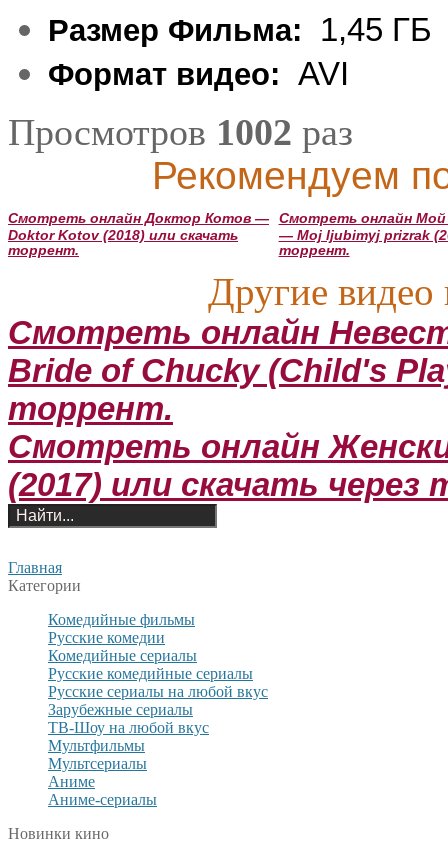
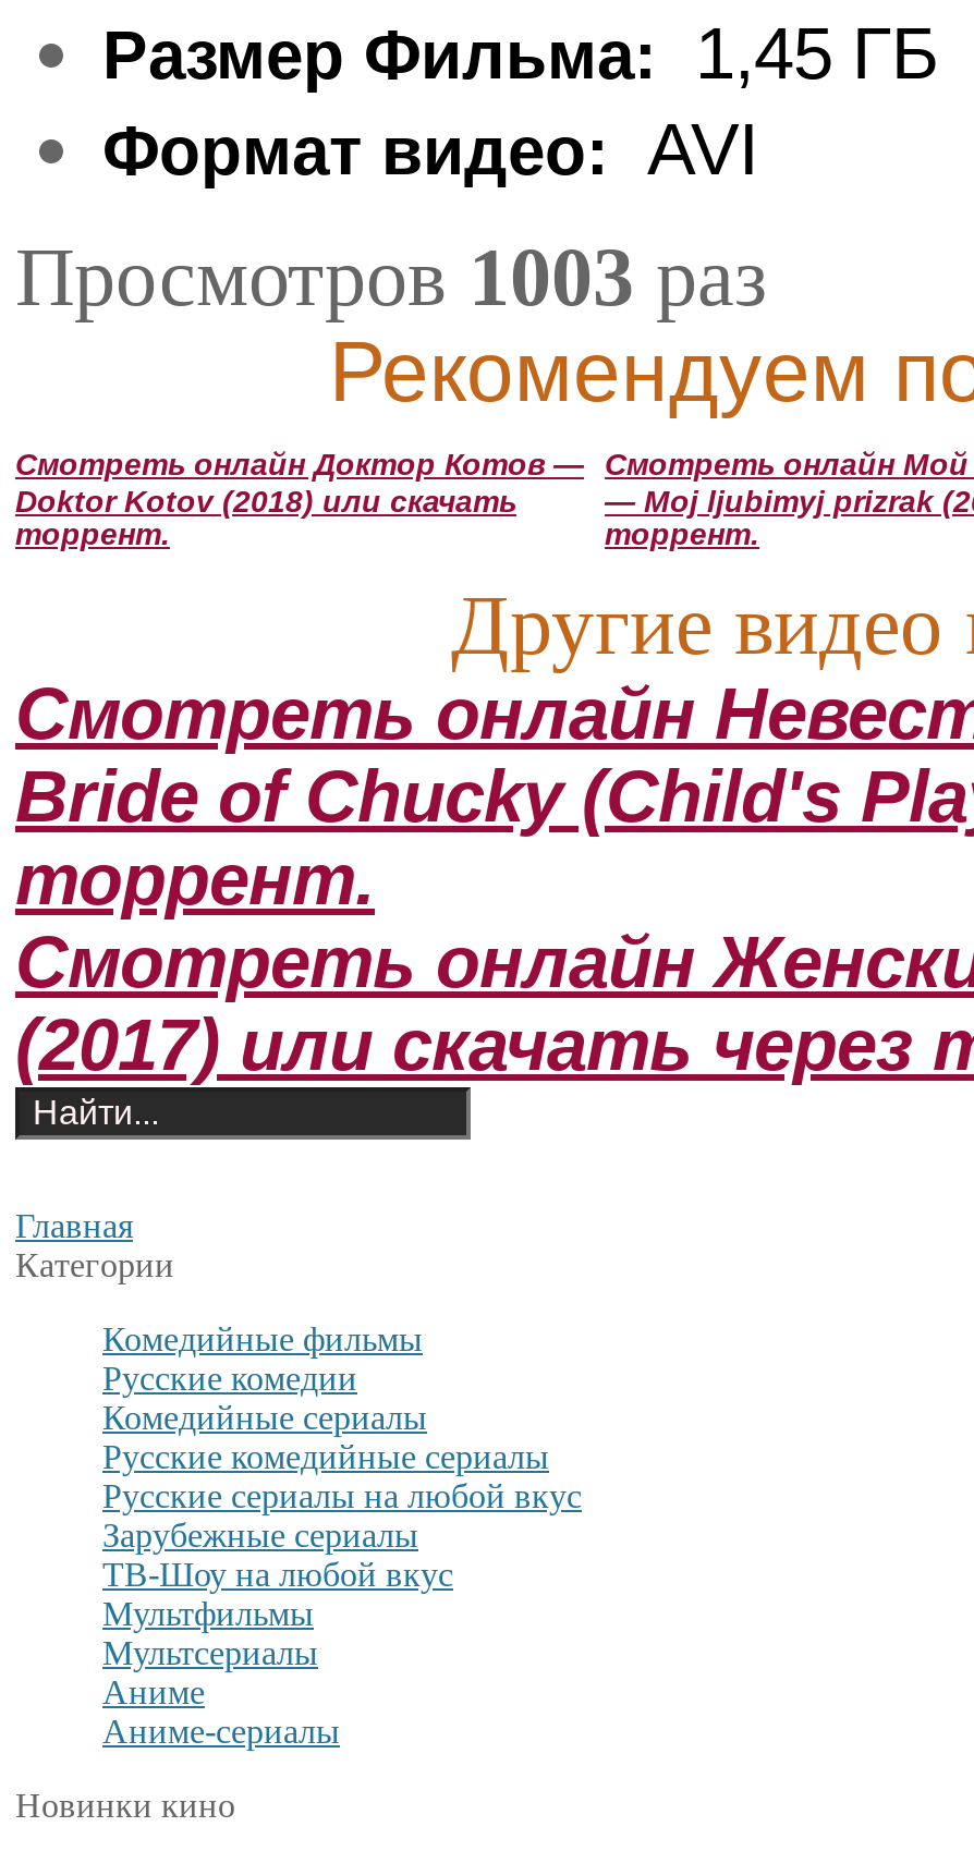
[8,111,353,153] Просмотров 1002 раз -> [15,231,767,322] Просмотров 1003 раз

